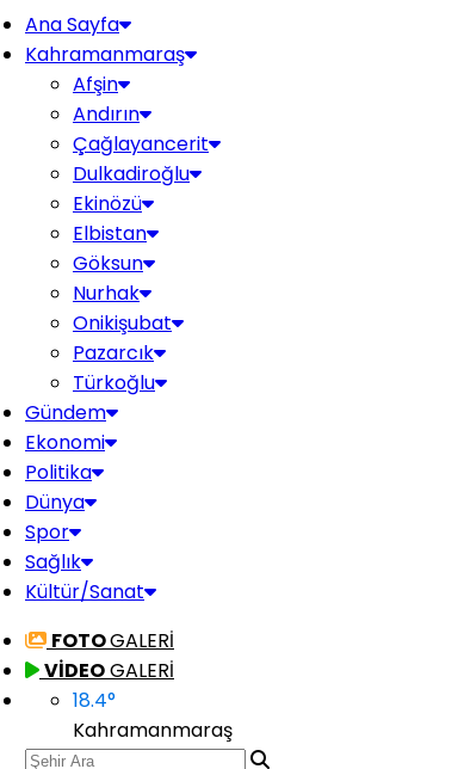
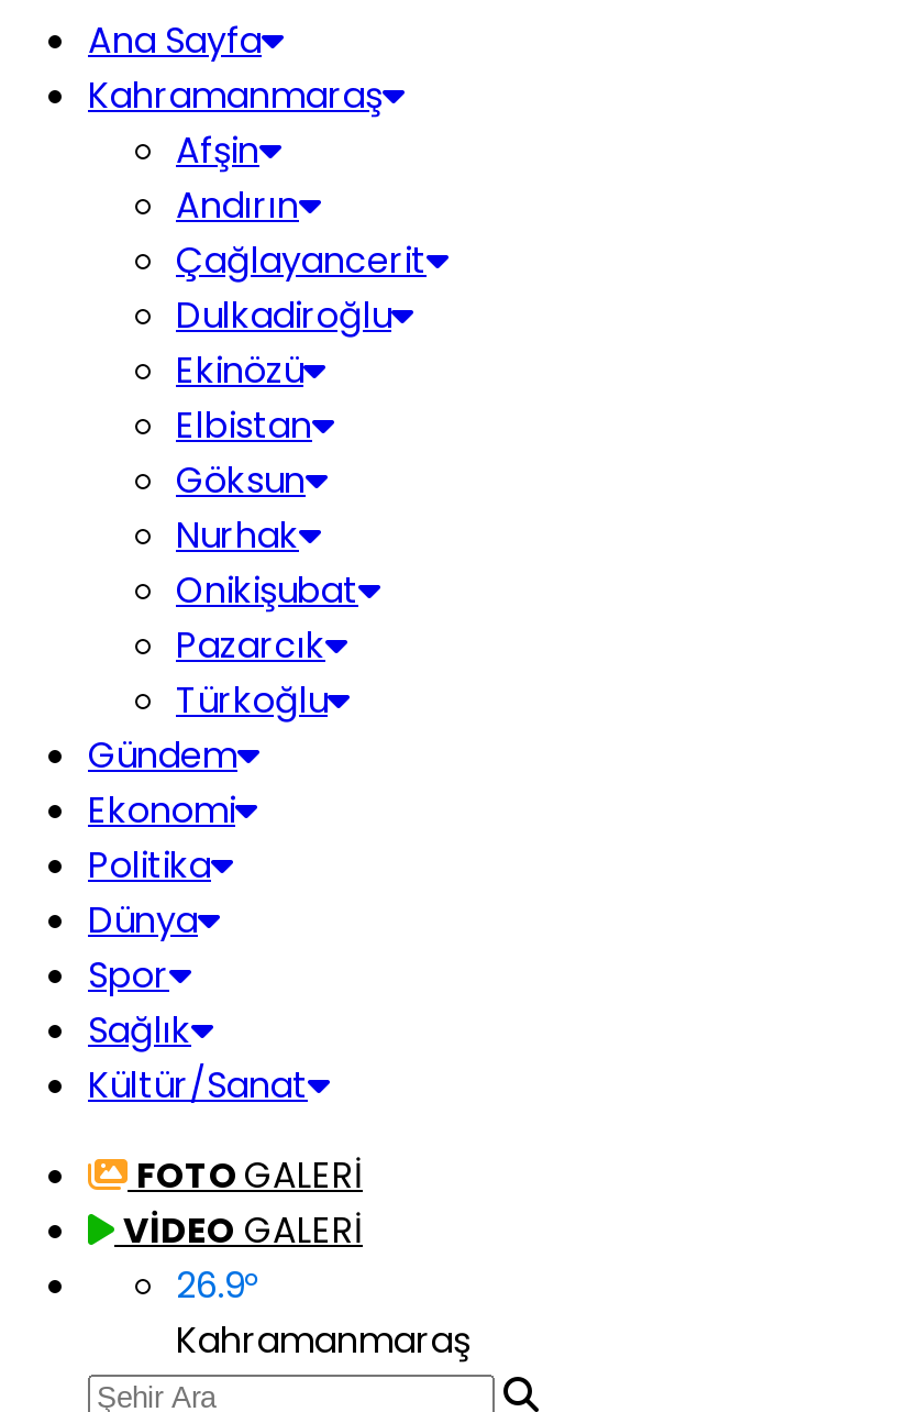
[73,687,116,714] 18.4° -> [176,1260,259,1311] 26.9°

